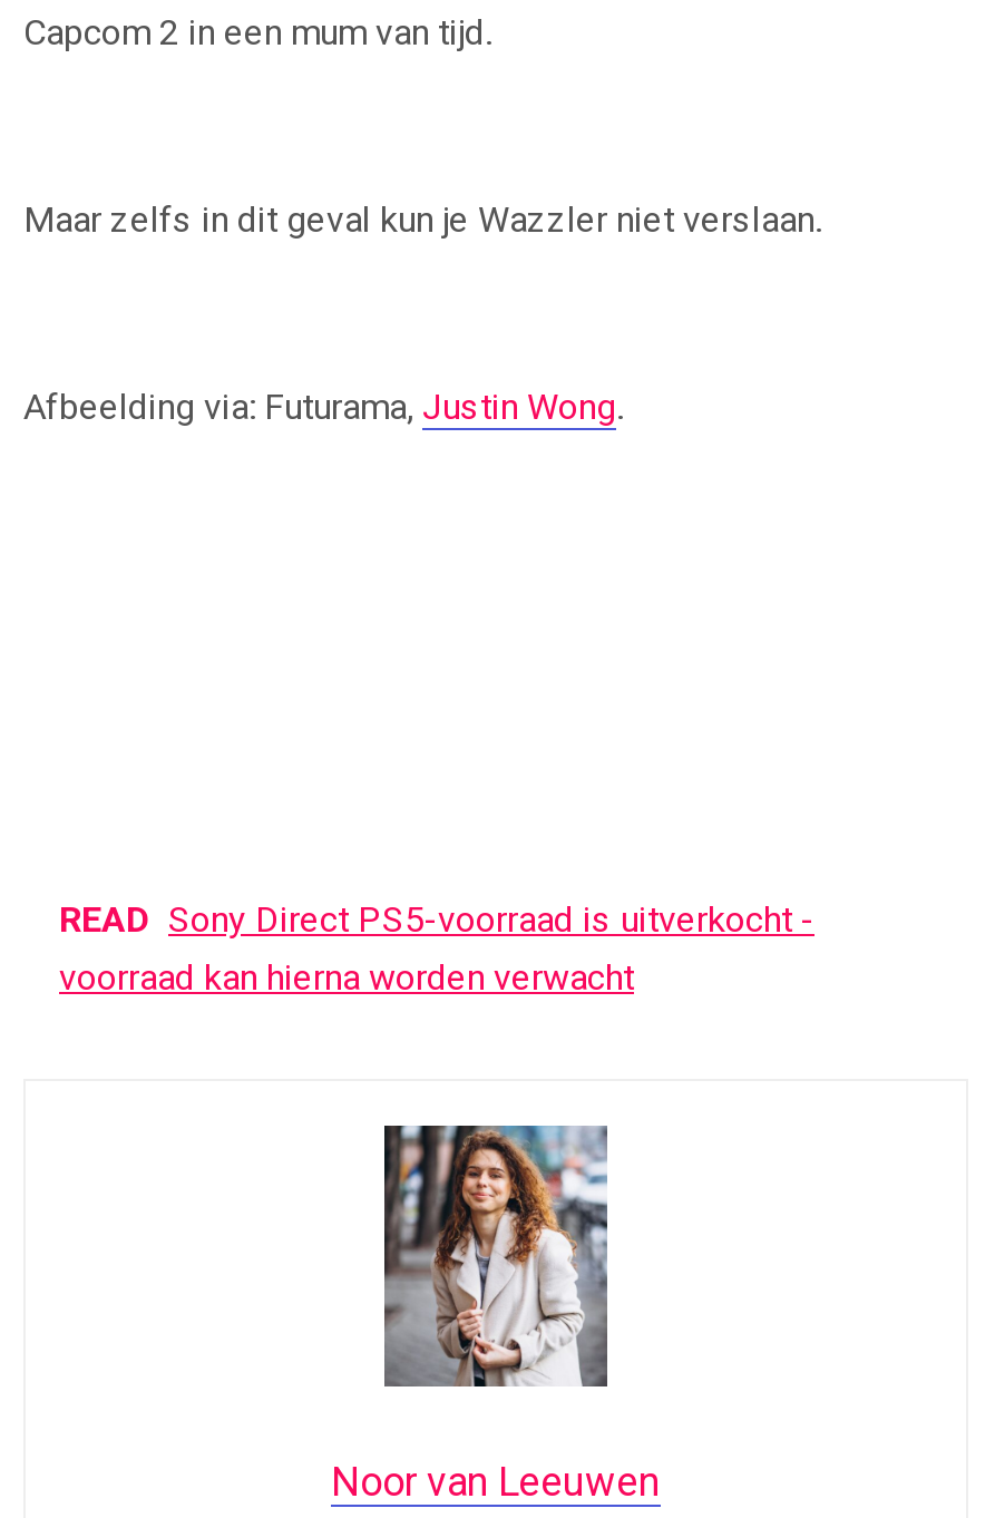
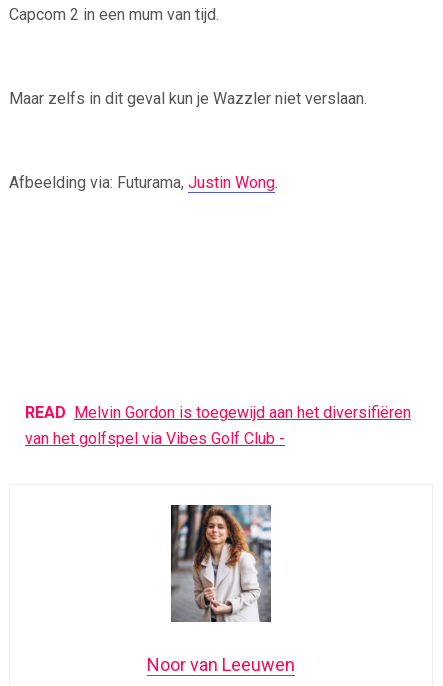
[59,897,814,998] READ Sony Direct PS5-voorraad is uitverkocht - | voorraad kan hierna worden verwacht -> [25,402,411,447] READ Melvin Gordon is toegewijd aan het diversifiëren | van het golfspel via Vibes Golf Club -

